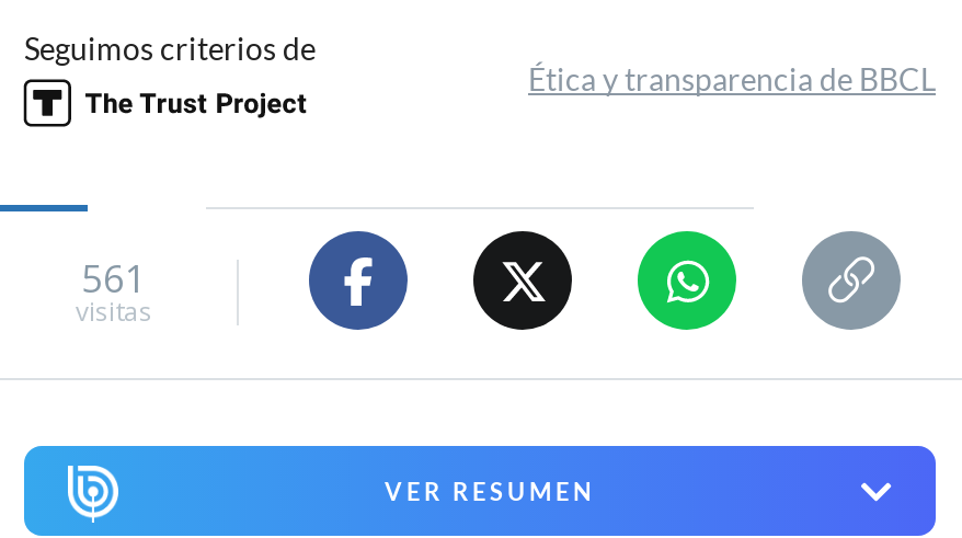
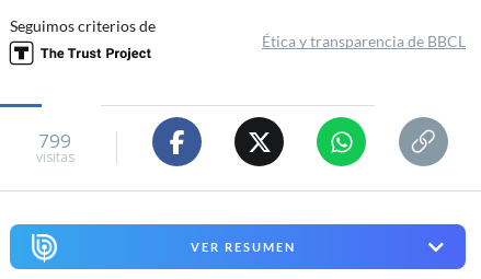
[81,253,147,304] 561 -> [38,128,71,153] 799

